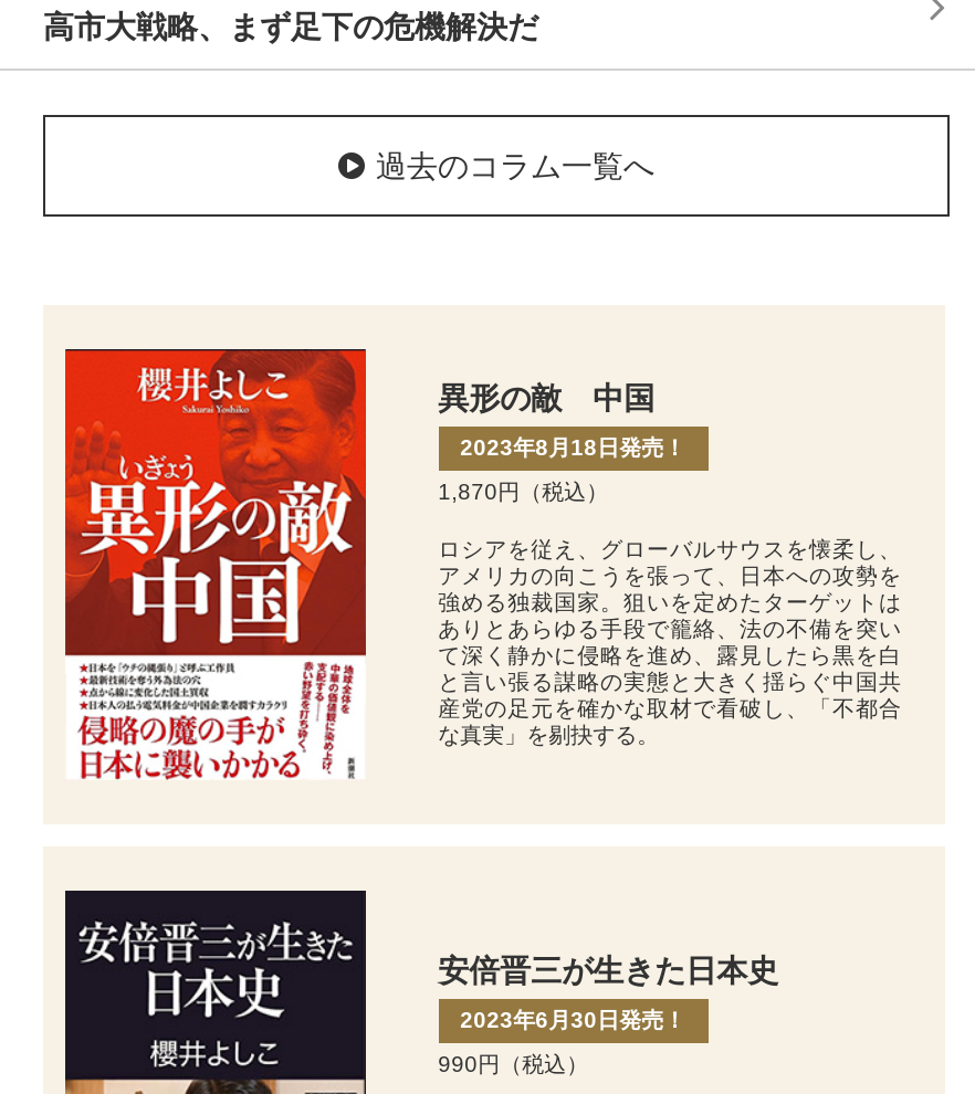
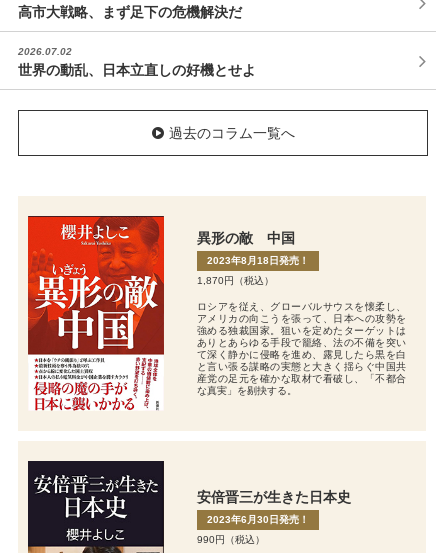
none -> [18,46,256,78] 2026.07.02 | 世界の動乱、日本立直しの好機とせよ

